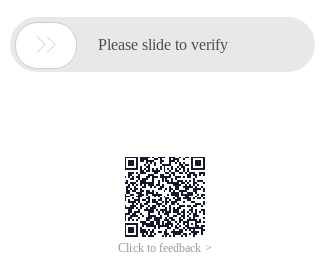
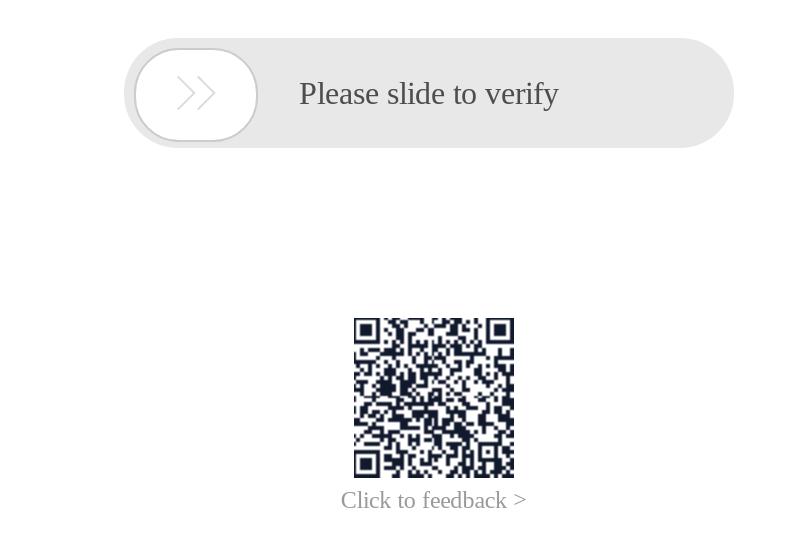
[125,157,205,238] [image] -> [352,316,516,480] [image]

